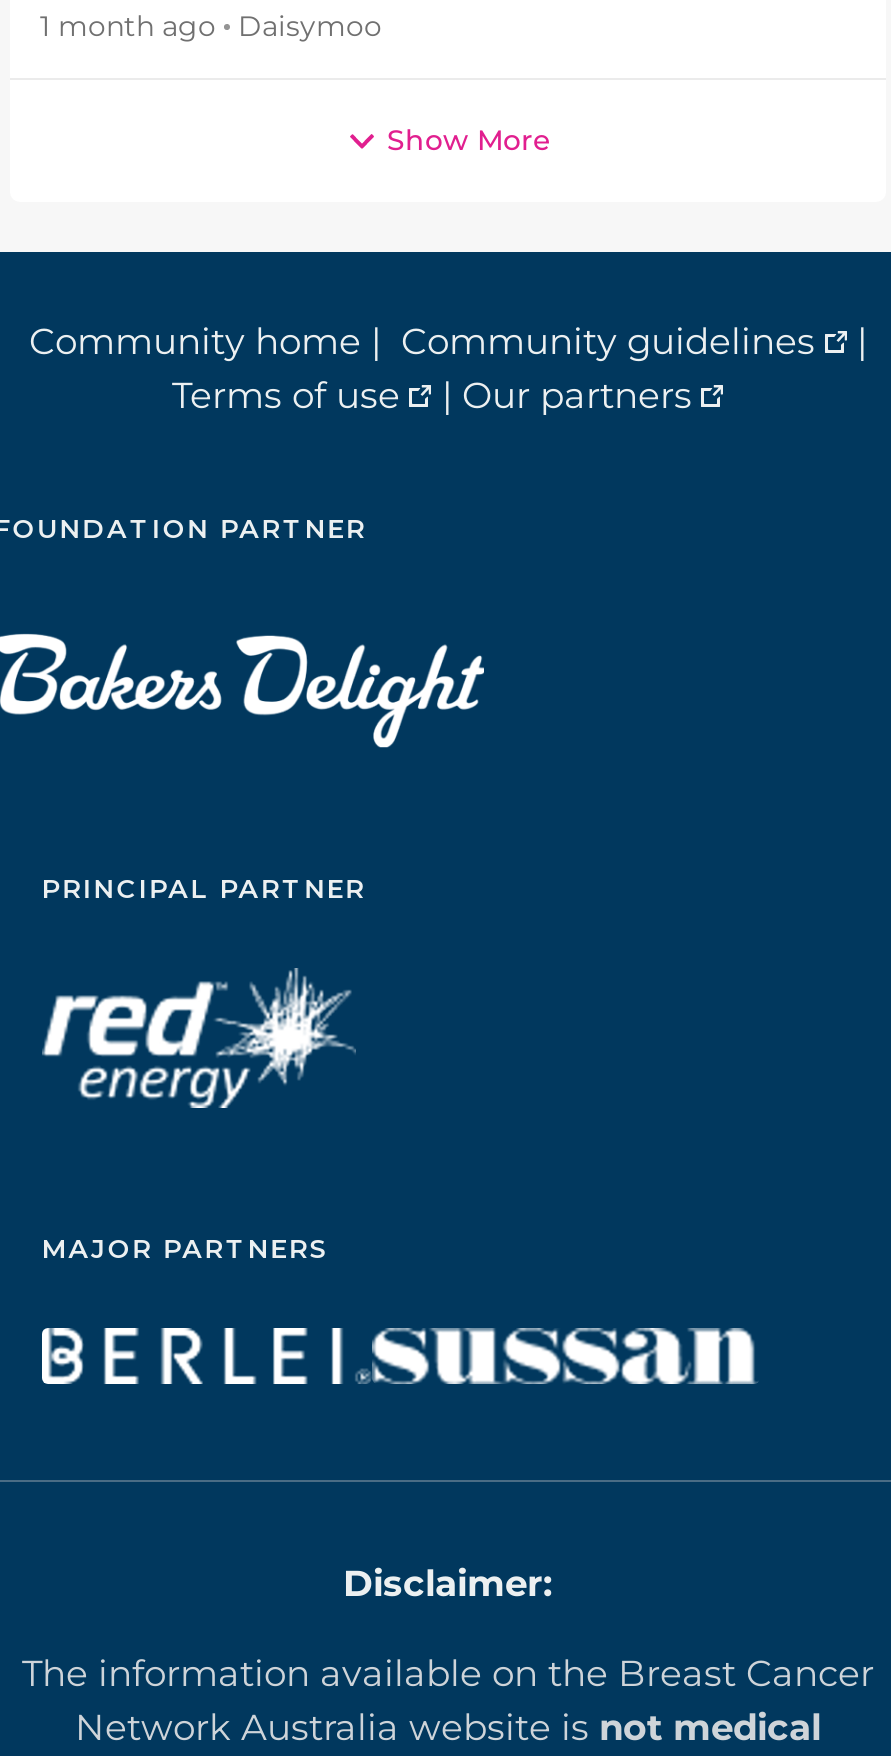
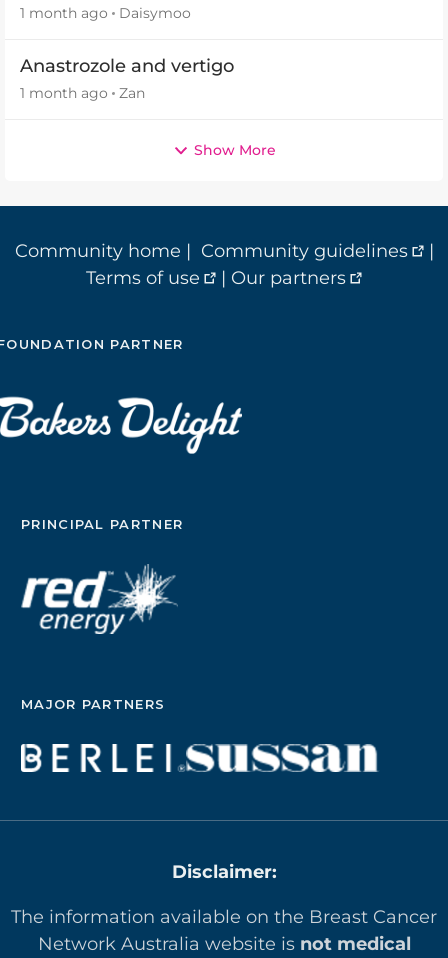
none -> [20,55,234,102] Anastrozole and vertigo | 1 month ago | Zan

